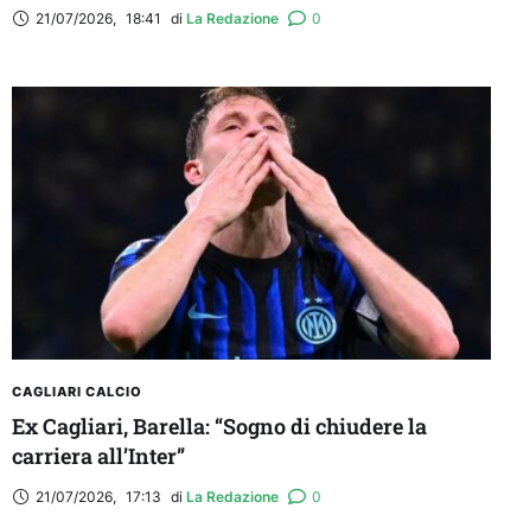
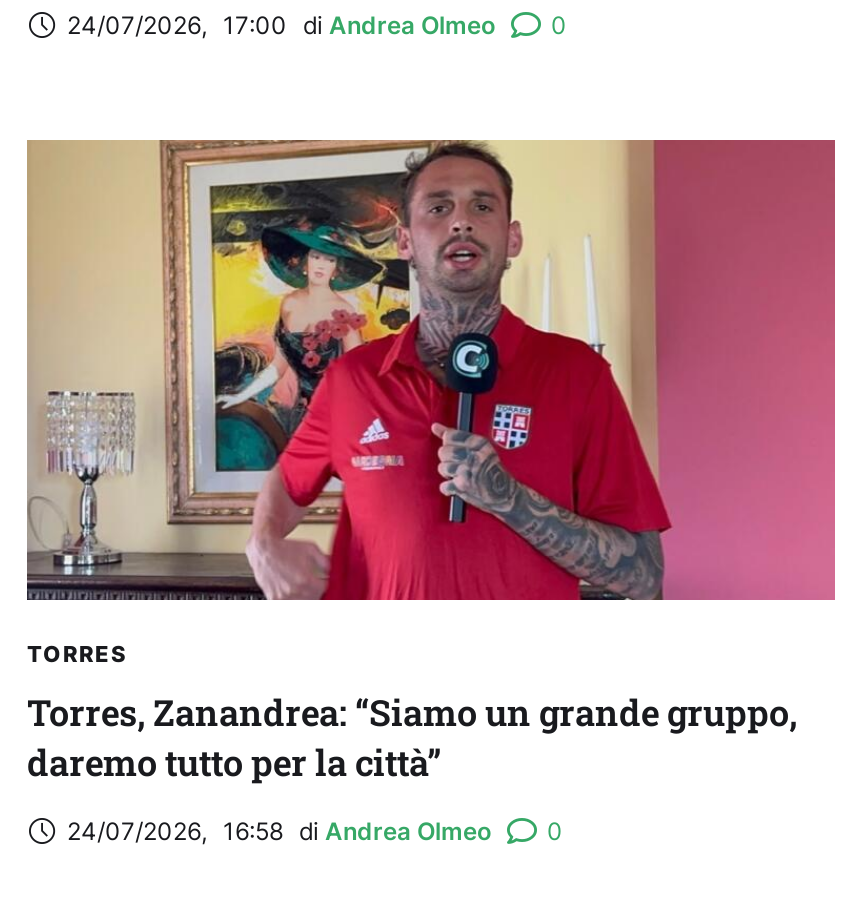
[36,9,279,27] 21/07/2026, 18:41 di La Redazione -> [67,9,495,39] 24/07/2026, 17:00 di Andrea Olmeo
[11,85,492,471] [image] | CAGLIARI CALCIO | Ex Cagliari, Barella: “Sogno di chiudere la | carriera all’Inter” -> [25,138,837,787] [image] | TORRES | Torres, Zanandrea: “Siamo un grande gruppo, | daremo tutto per la città”
[36,488,279,506] 21/07/2026, 17:13 di La Redazione -> [67,816,491,846] 24/07/2026, 16:58 di Andrea Olmeo

